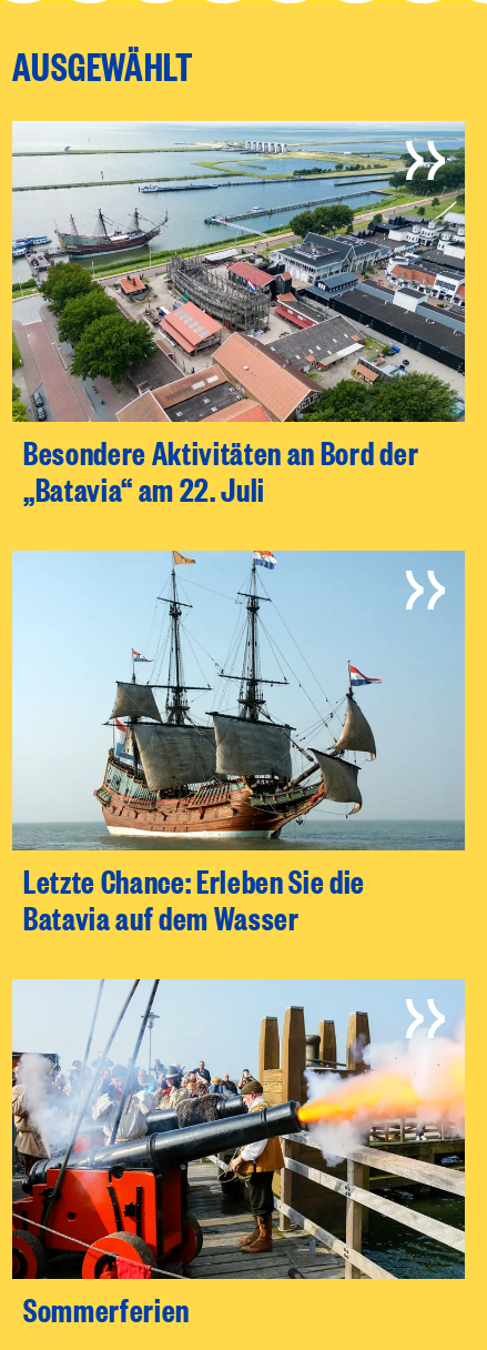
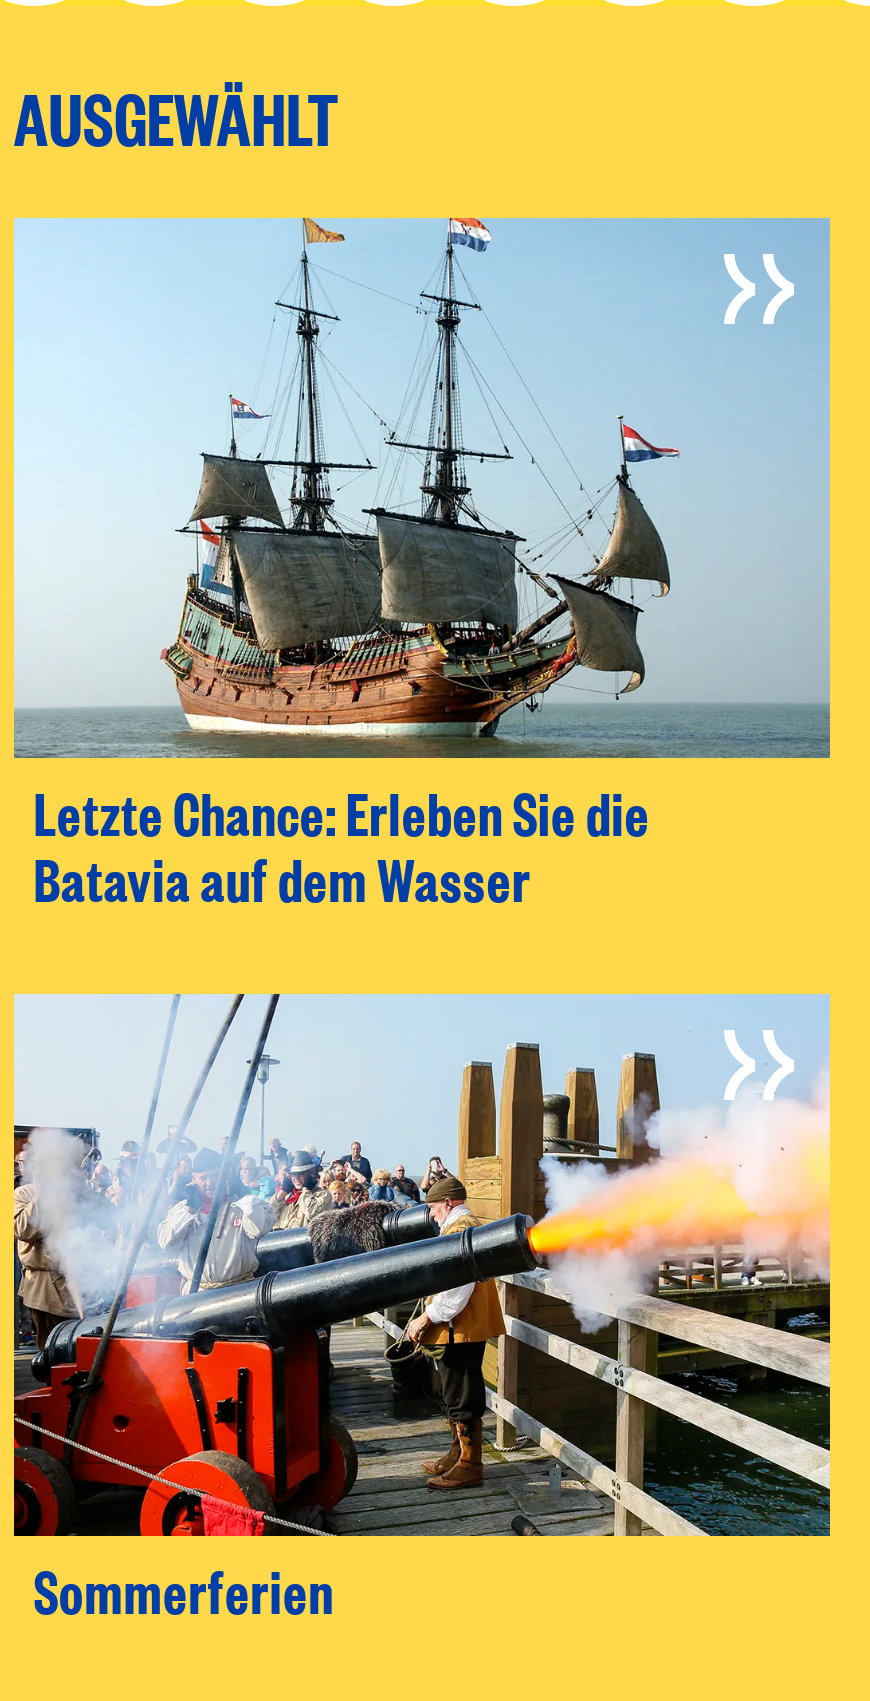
[11,120,466,509] [image] | Besondere Aktivitäten an Bord der | „Batavia“ am 22. Juli -> none

